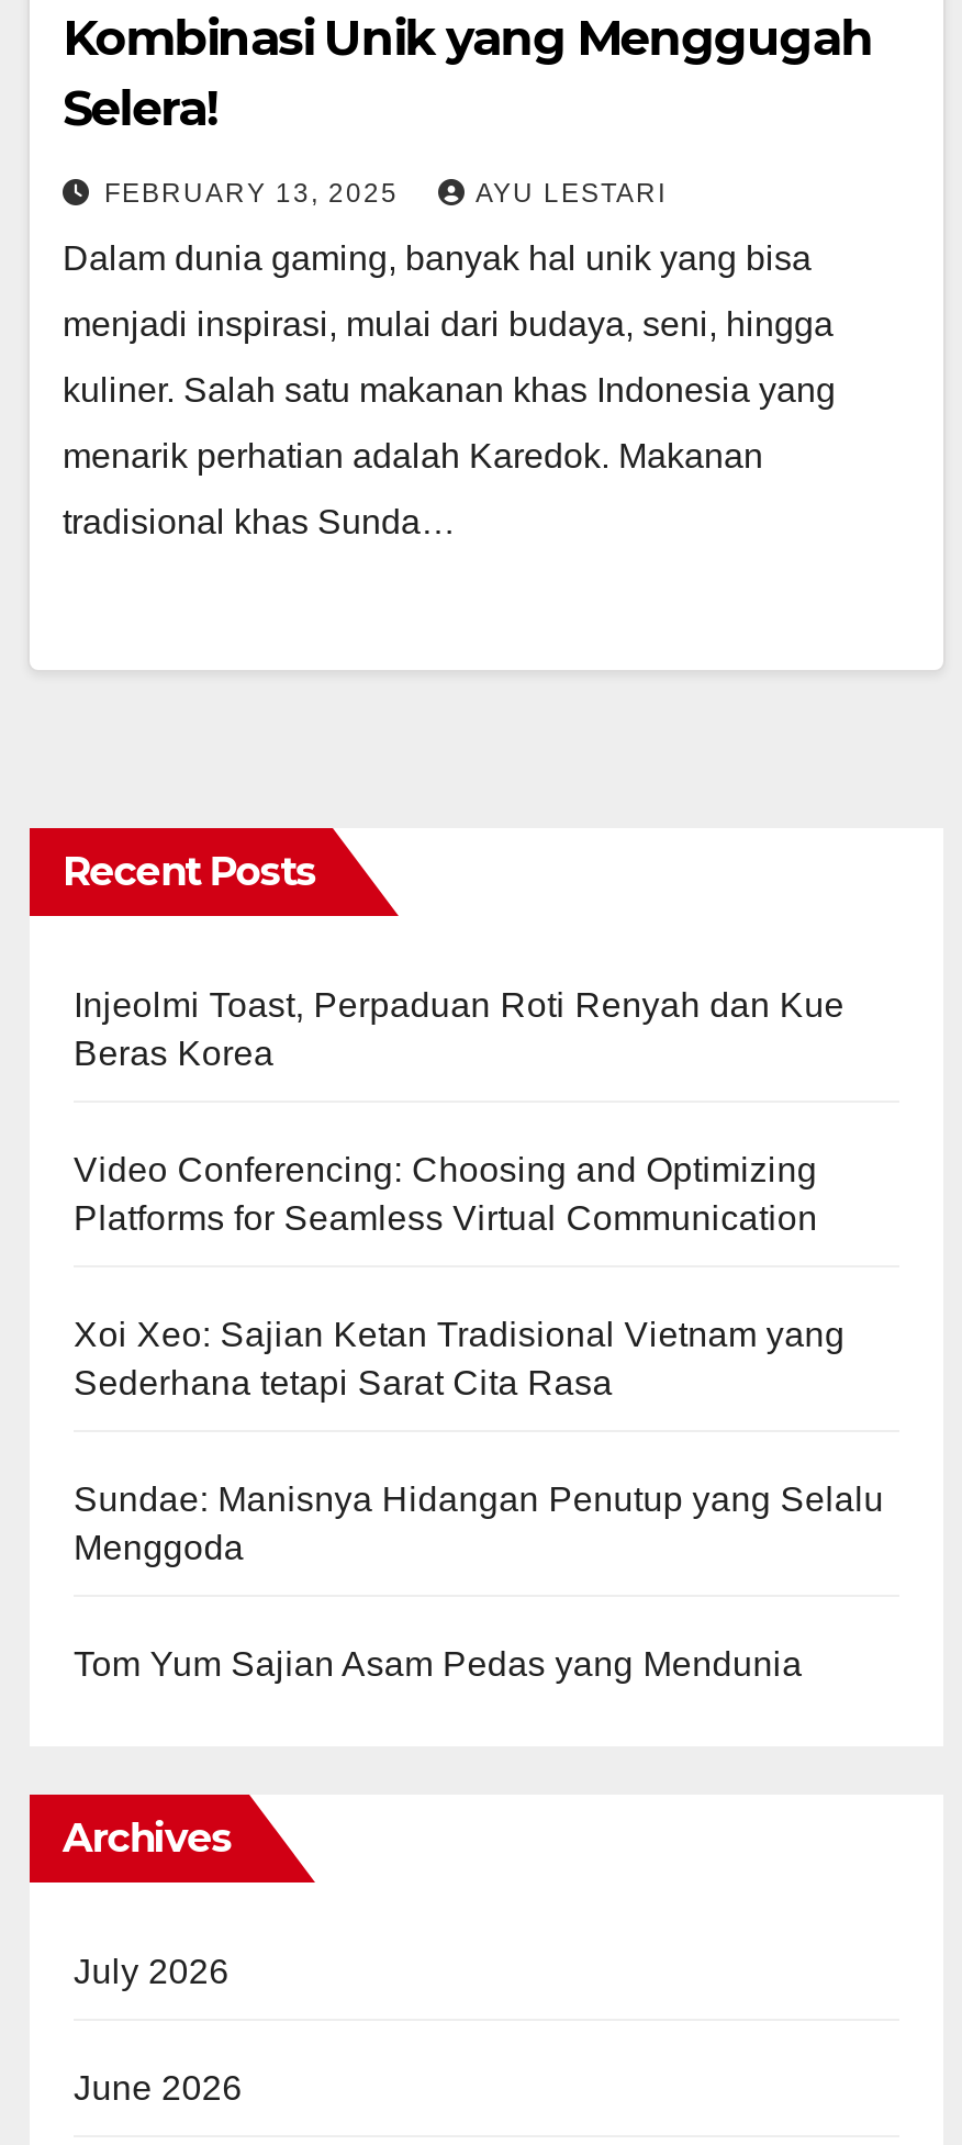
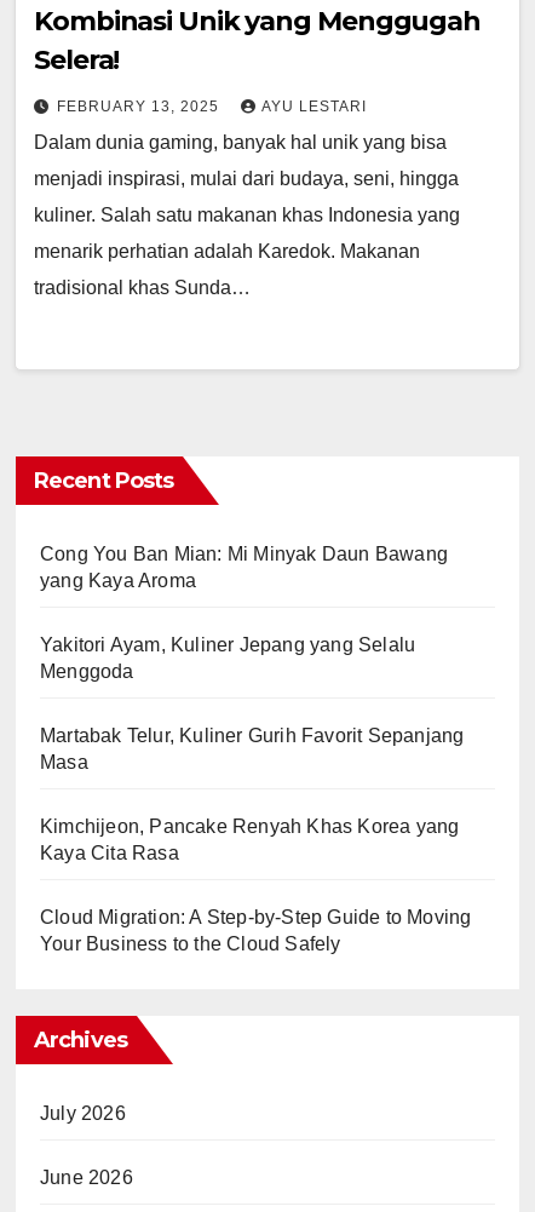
[74,987,884,1519] Injeolmi Toast, Perpaduan Roti Renyah dan Kue | Beras Korea | Video Conferencing: Choosing and Optimizing | Platforms for Seamless Virtual Communication | Xoi Xeo: Sajian Ketan Tradisional Vietnam yang | Sederhana tetapi Sarat Cita Rasa | Sundae: Manisnya Hidangan Penutup yang Selalu -> [40,544,448,655] Cong You Ban Mian: Mi Minyak Daun Bawang | yang Kaya Aroma | Yakitori Ayam, Kuliner Jepang yang Selalu
moved [74,1530,244,1567] -> [40,661,134,682]: Menggoda
[74,1646,802,1683] Tom Yum Sajian Asam Pedas yang Mendunia -> [40,726,471,954] Martabak Telur, Kuliner Gurih Favorit Sepanjang | Masa | Kimchijeon, Pancake Renyah Khas Korea yang | Kaya Cita Rasa | Cloud Migration: A Step-by-Step Guide to Moving | Your Business to the Cloud Safely

